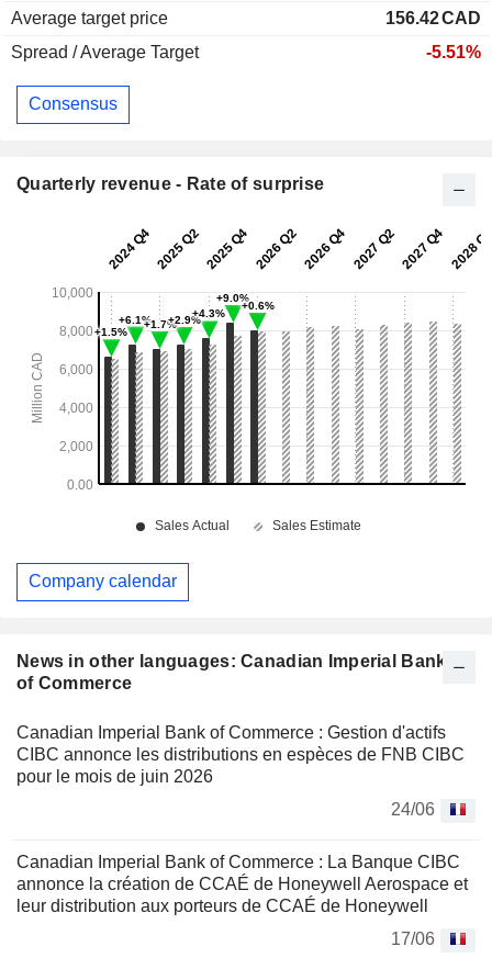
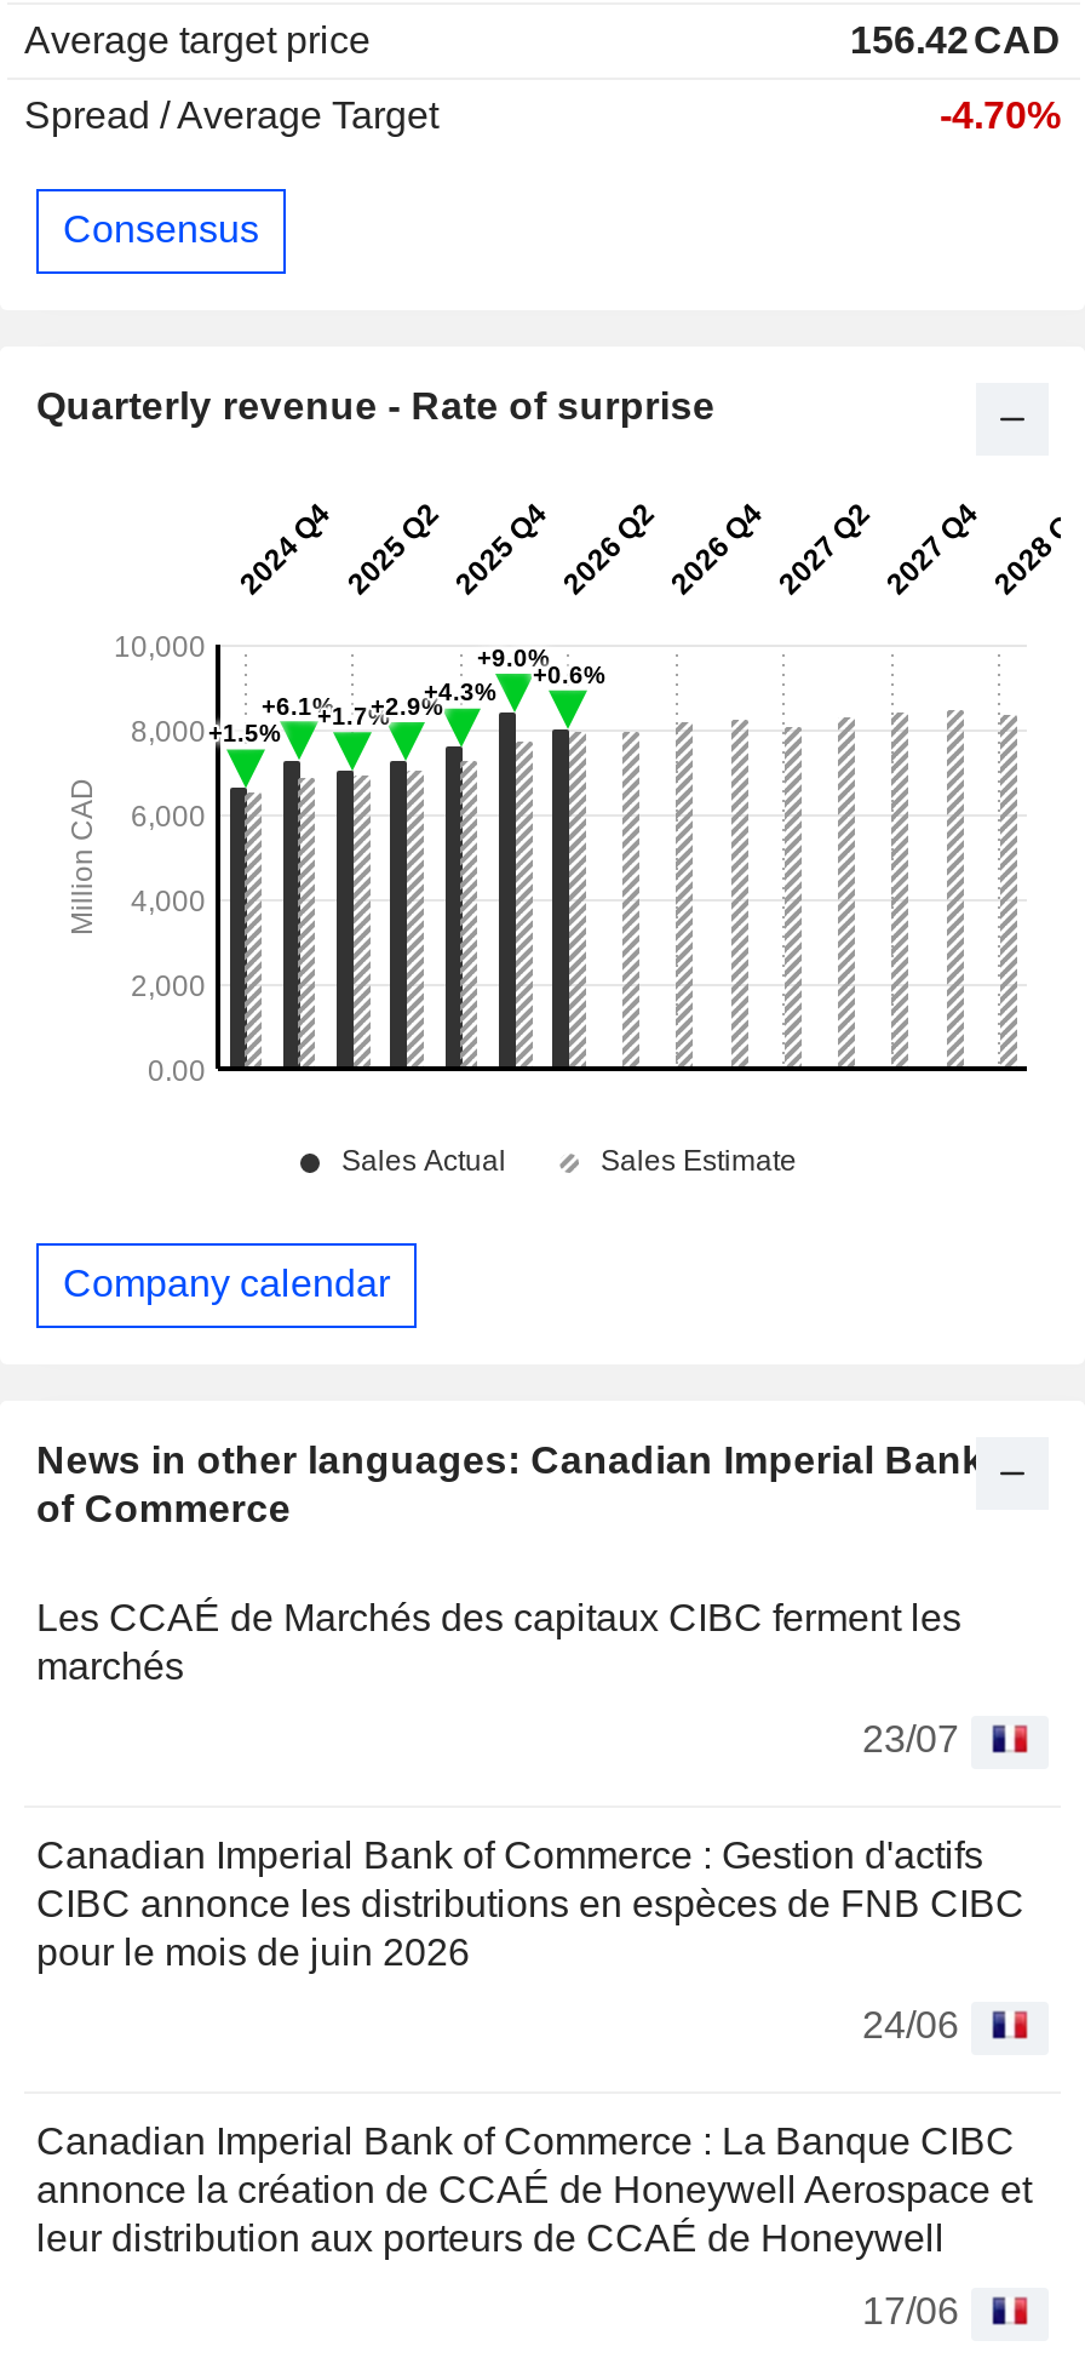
[426,42,481,61] -5.51% -> [940,93,1061,135] -4.70%
none -> [36,1597,961,1759] Les CCAÉ de Marchés des capitaux CIBC ferment les | marchés | 23/07

